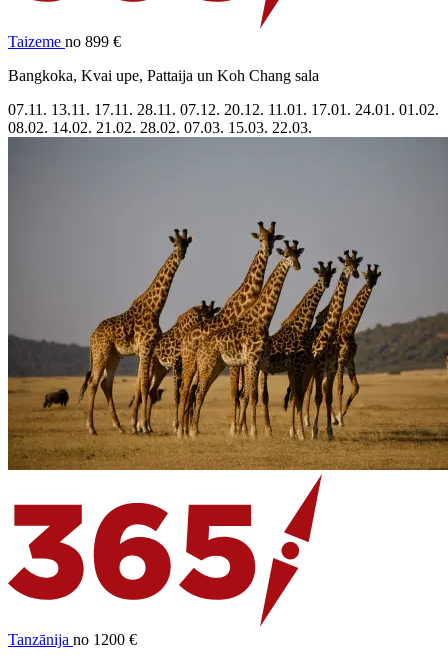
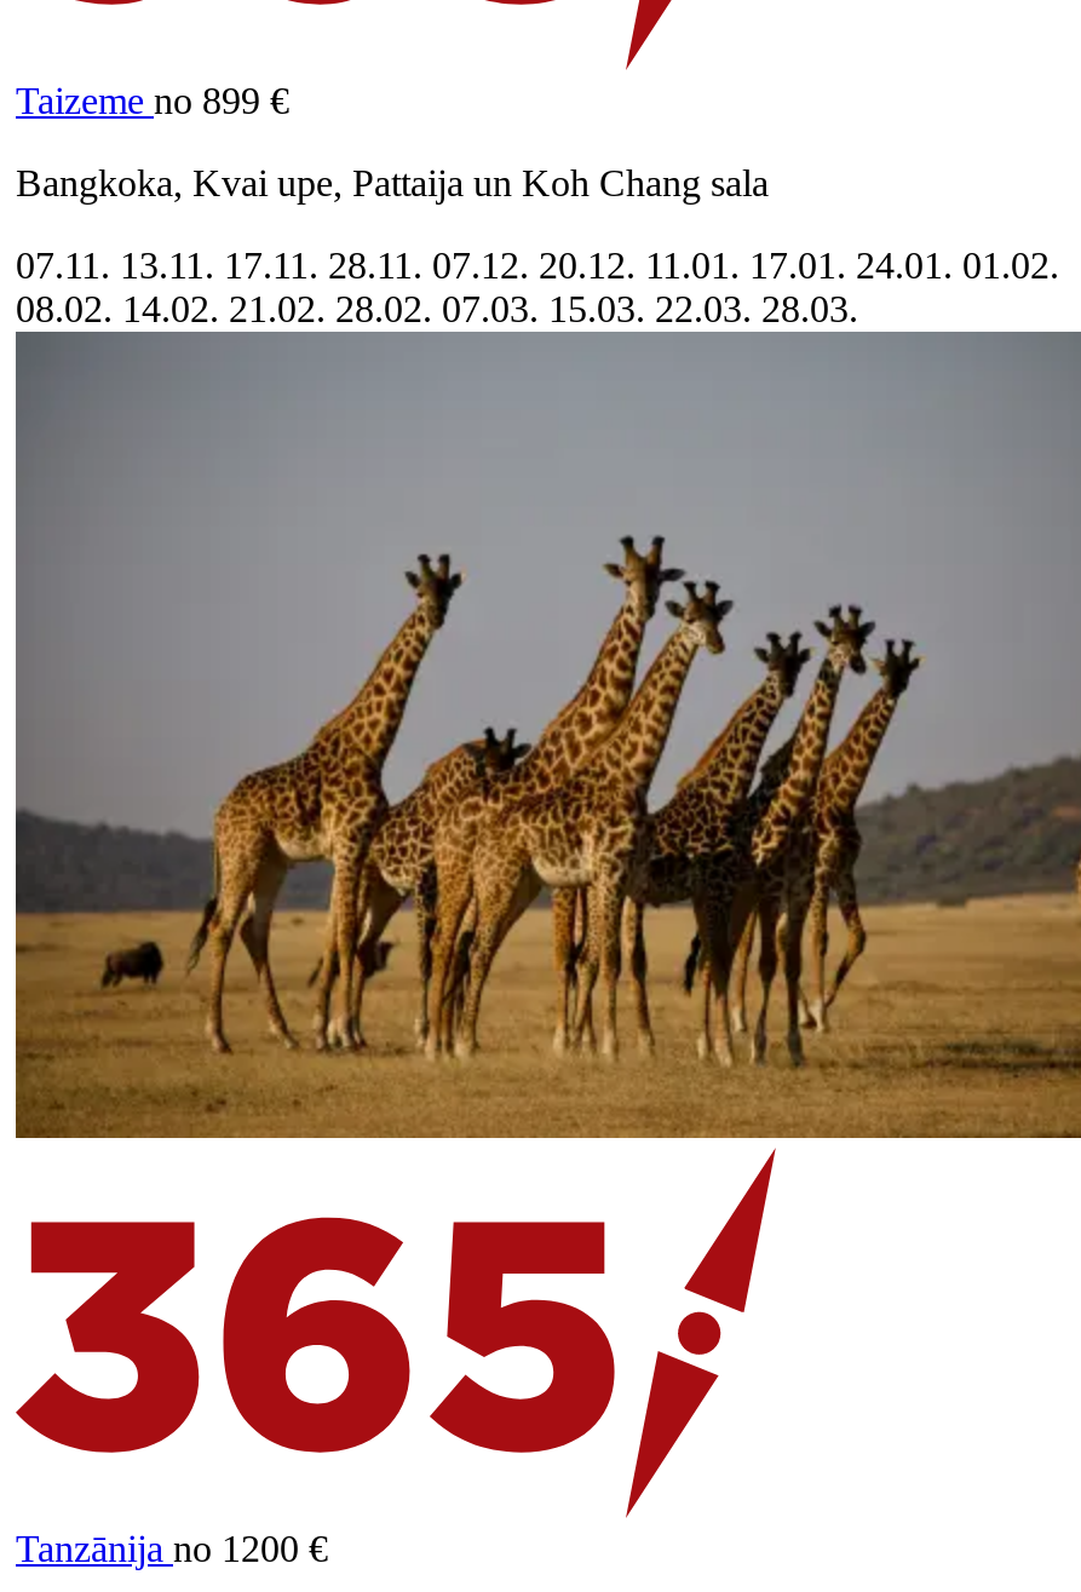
[8,119,312,136] 08.02. 14.02. 21.02. 28.02. 07.03. 15.03. 22.03. -> [16,289,858,330] 08.02. 14.02. 21.02. 28.02. 07.03. 15.03. 22.03. 28.03.

